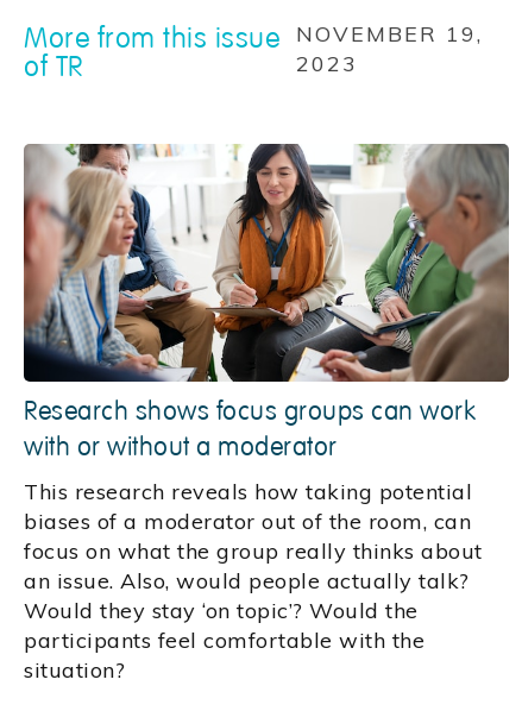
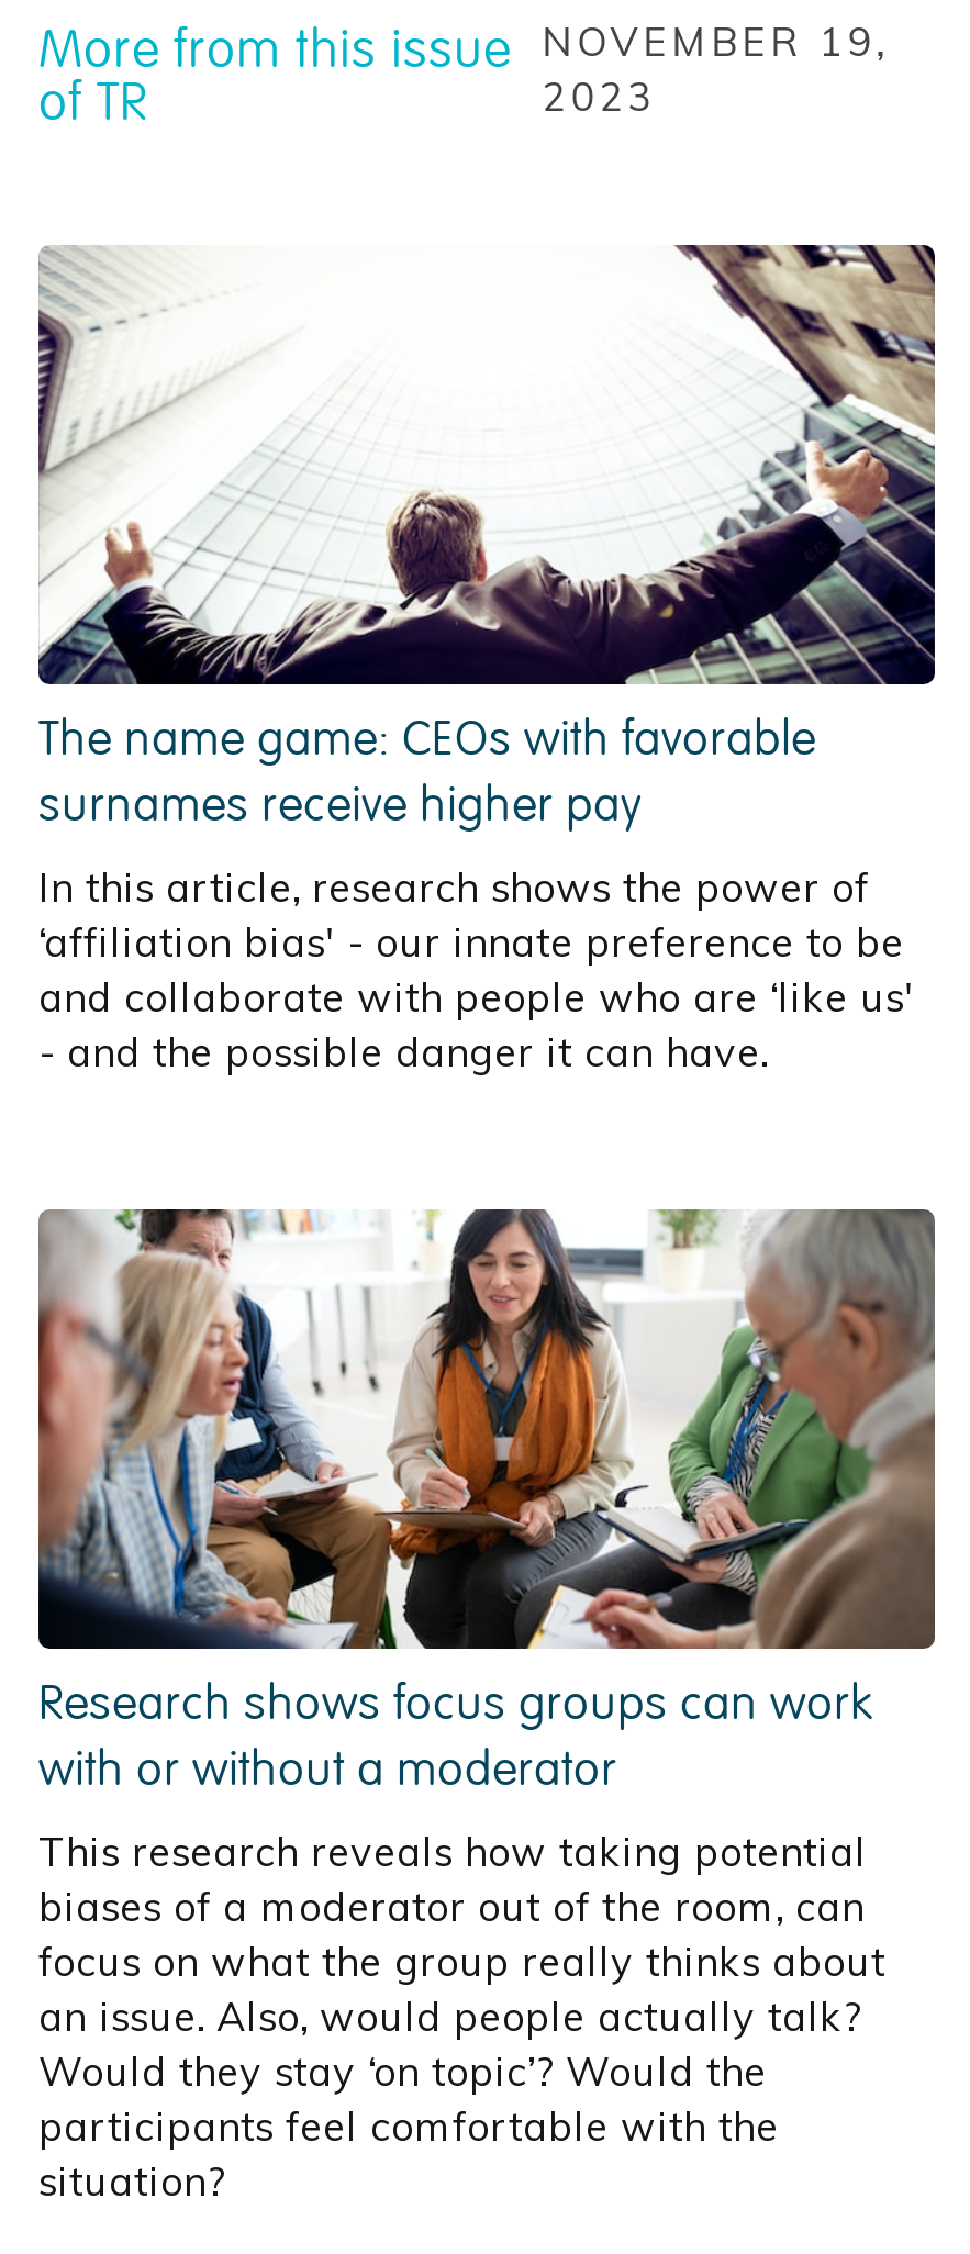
none -> [36,243,937,1078] [image] | The name game: CEOs with favorable | surnames receive higher pay | In this article, research shows the power of | ‘affiliation bias' - our innate preference to be | and collaborate with people who are ‘like us' | - and the possible danger it can have.

